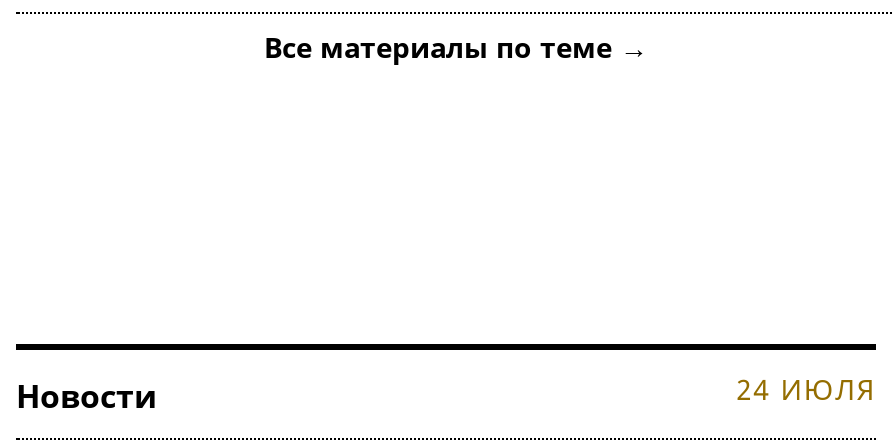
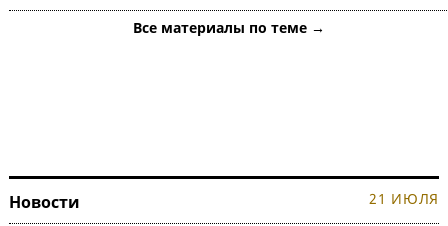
[736,369,876,407] 24 ИЮЛЯ -> [369,189,439,208] 21 ИЮЛЯ

